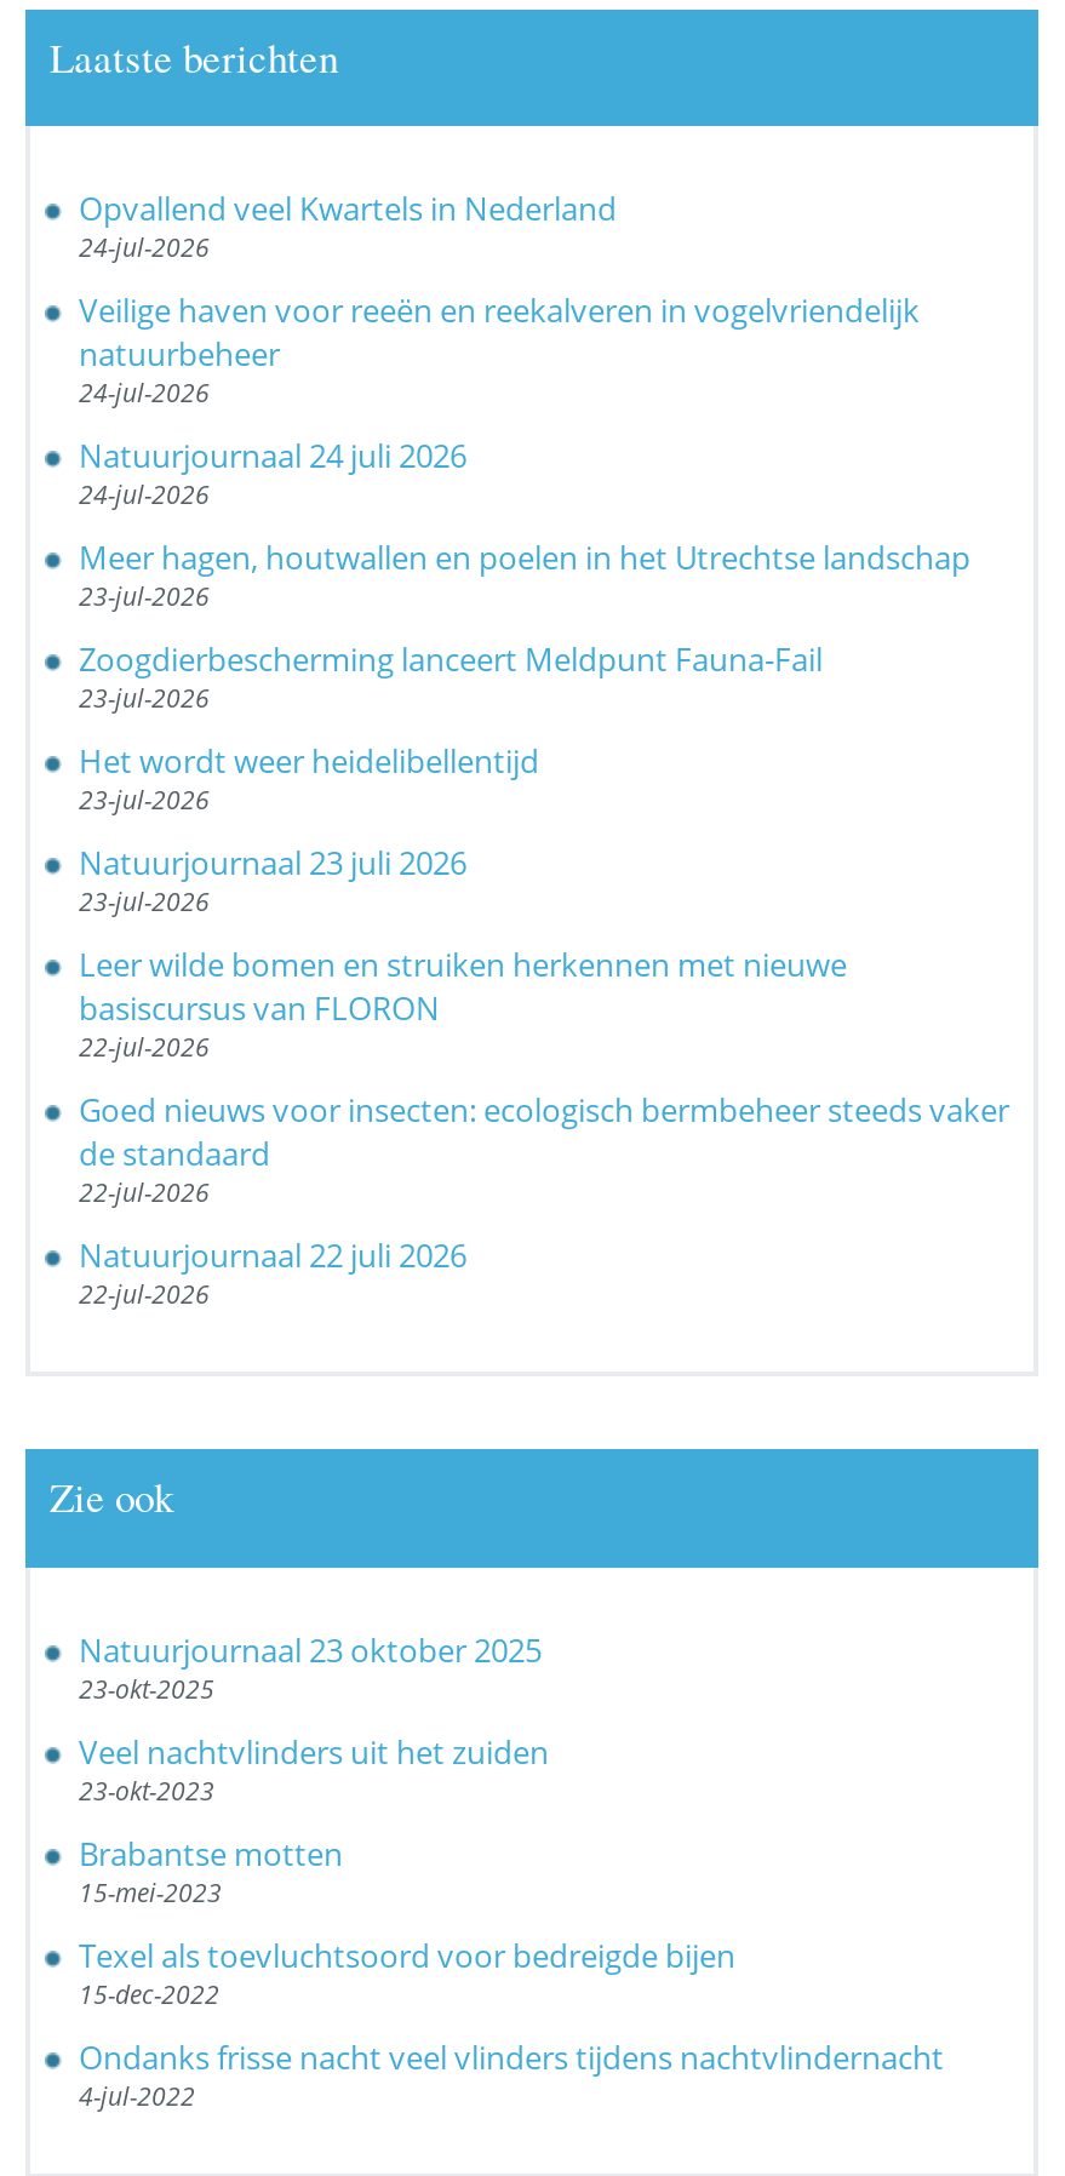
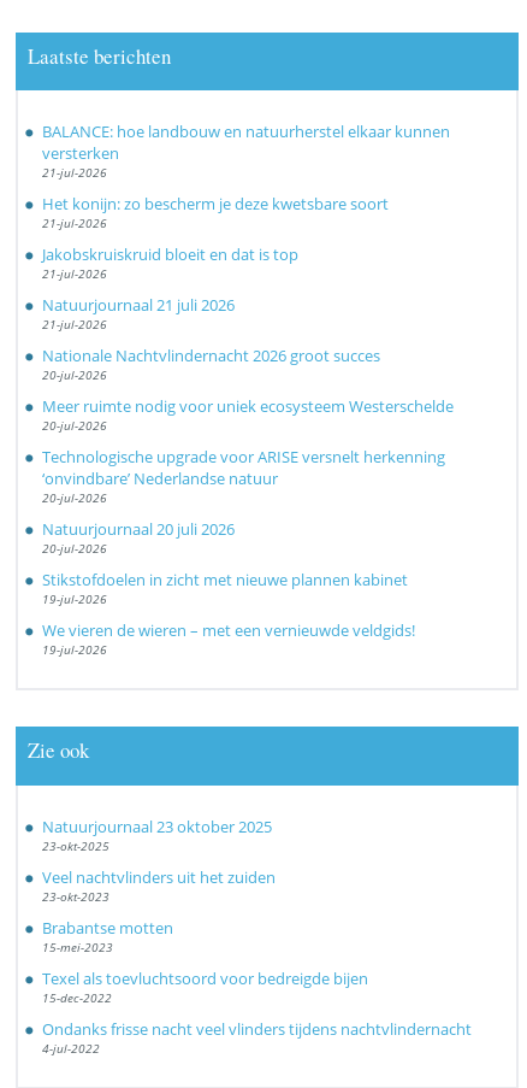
[79,188,617,265] Opvallend veel Kwartels in Nederland | 24-jul-2026 -> [42,121,450,181] BALANCE: hoe landbouw en natuurherstel elkaar kunnen | versterken | 21-jul-2026
[79,289,920,410] Veilige haven voor reeën en reekalveren in vogelvriendelijk | natuurbeheer | 24-jul-2026 -> [42,193,389,232] Het konijn: zo bescherm je deze kwetsbare soort | 21-jul-2026
[79,435,466,512] Natuurjournaal 24 juli 2026 | 24-jul-2026 -> [42,244,298,282] Jakobskruiskruid bloeit en dat is top | 21-jul-2026
[79,536,970,614] Meer hagen, houtwallen en poelen in het Utrechtse landschap | 23-jul-2026 -> [42,294,235,333] Natuurjournaal 21 juli 2026 | 21-jul-2026
[79,638,823,716] Zoogdierbescherming lanceert Meldpunt Fauna-Fail | 23-jul-2026 -> [42,345,380,384] Nationale Nachtvlindernacht 2026 groot succes | 20-jul-2026
[79,740,539,818] Het wordt weer heidelibellentijd | 23-jul-2026 -> [42,396,454,434] Meer ruimte nodig voor uniek ecosysteem Westerschelde | 20-jul-2026
[79,842,466,919] Natuurjournaal 23 juli 2026 | 23-jul-2026 -> [42,446,445,507] Technologische upgrade voor ARISE versnelt herkenning | ‘onvindbare’ Nederlandse natuur | 20-jul-2026
[79,944,847,1065] Leer wilde bomen en struiken herkennen met nieuwe | basiscursus van FLORON | 22-jul-2026 -> [42,519,235,557] Natuurjournaal 20 juli 2026 | 20-jul-2026
[79,1089,1009,1210] Goed nieuws voor insecten: ecologisch bermbeheer steeds vaker | de standaard | 22-jul-2026 -> [42,569,408,608] Stikstofdoelen in zicht met nieuwe plannen kabinet | 19-jul-2026
[79,1234,466,1312] Natuurjournaal 22 juli 2026 | 22-jul-2026 -> [42,620,415,658] We vieren de wieren – met een vernieuwde veldgids! | 19-jul-2026

